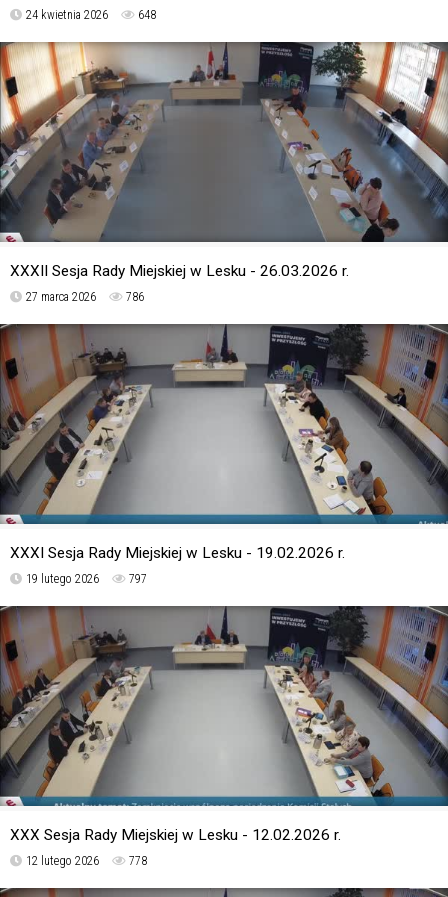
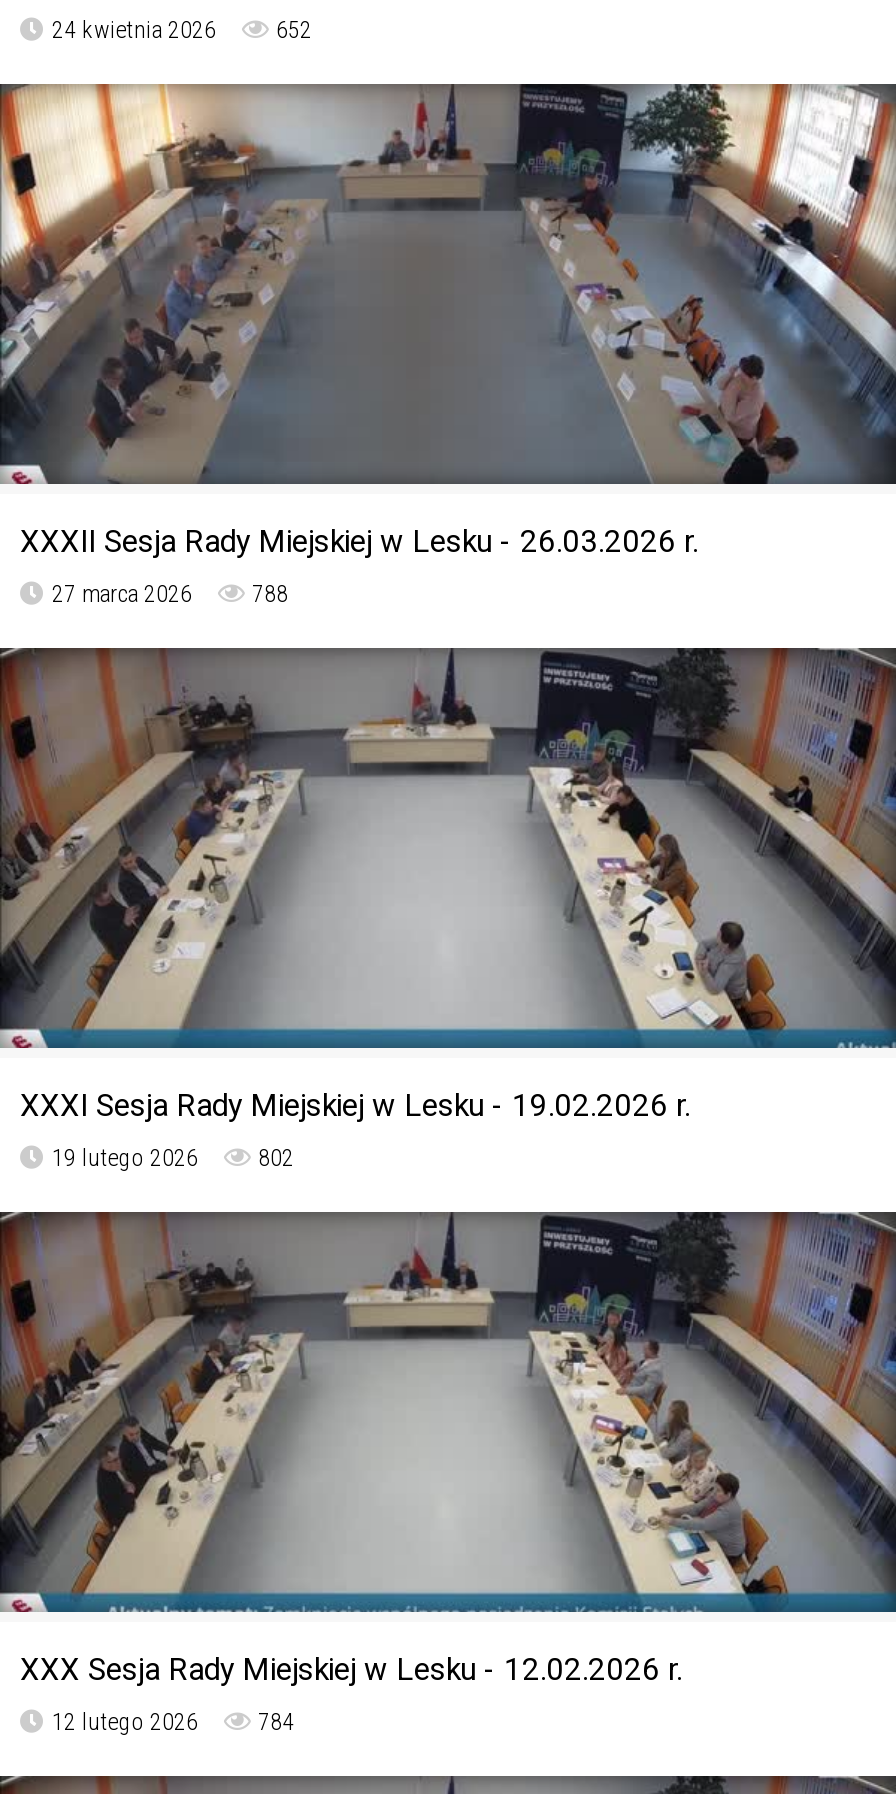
[26,8,156,22] 24 kwietnia 2026 648 -> [52,15,312,43] 24 kwietnia 2026 652
[26,290,144,304] 27 marca 2026 786 -> [52,579,288,607] 27 marca 2026 788
[26,572,147,586] 19 lutego 2026 797 -> [52,1143,294,1171] 19 lutego 2026 802
[26,854,147,868] 12 lutego 2026 778 -> [52,1707,294,1735] 12 lutego 2026 784

